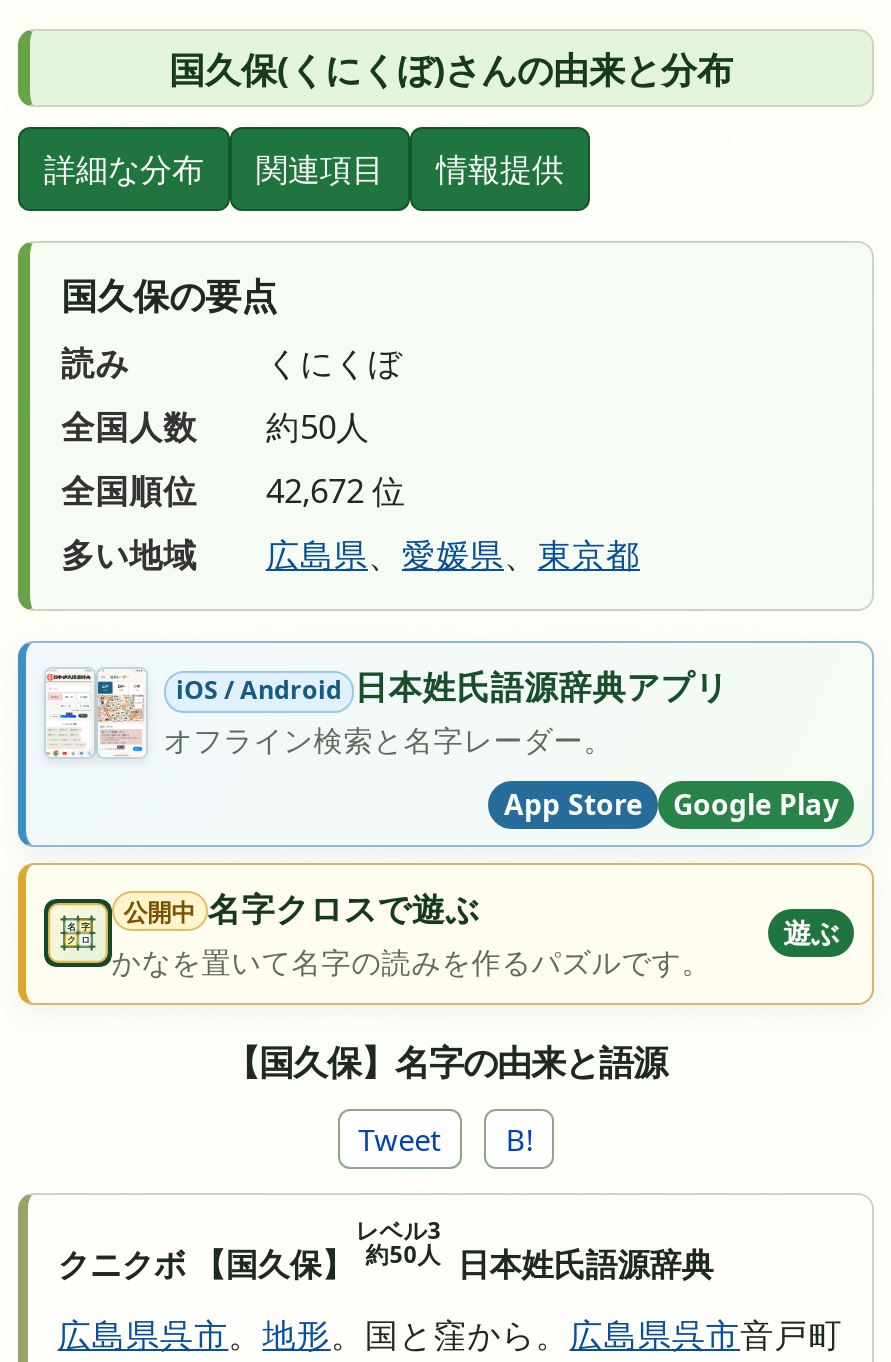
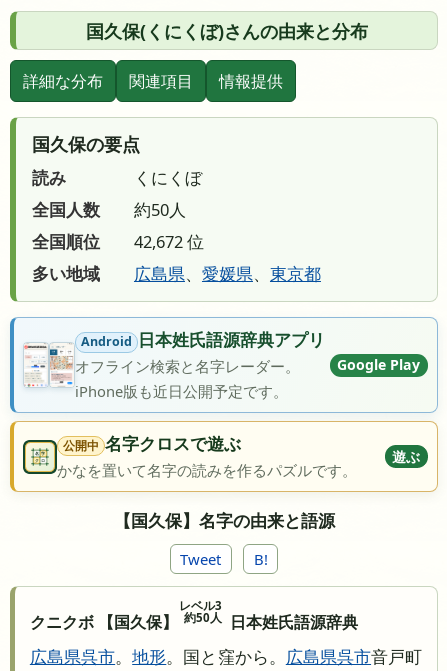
[44,664,729,769] [image] | iOS / Android 日本姓氏語源辞典アプリ -> [24,328,325,387] [image] | Android 日本姓氏語源辞典アプリ
[504,785,642,823] App Store -> [75,381,288,401] iPhone版も近日公開予定です。
moved [673,785,839,823] -> [337,355,420,374]: Google Play

